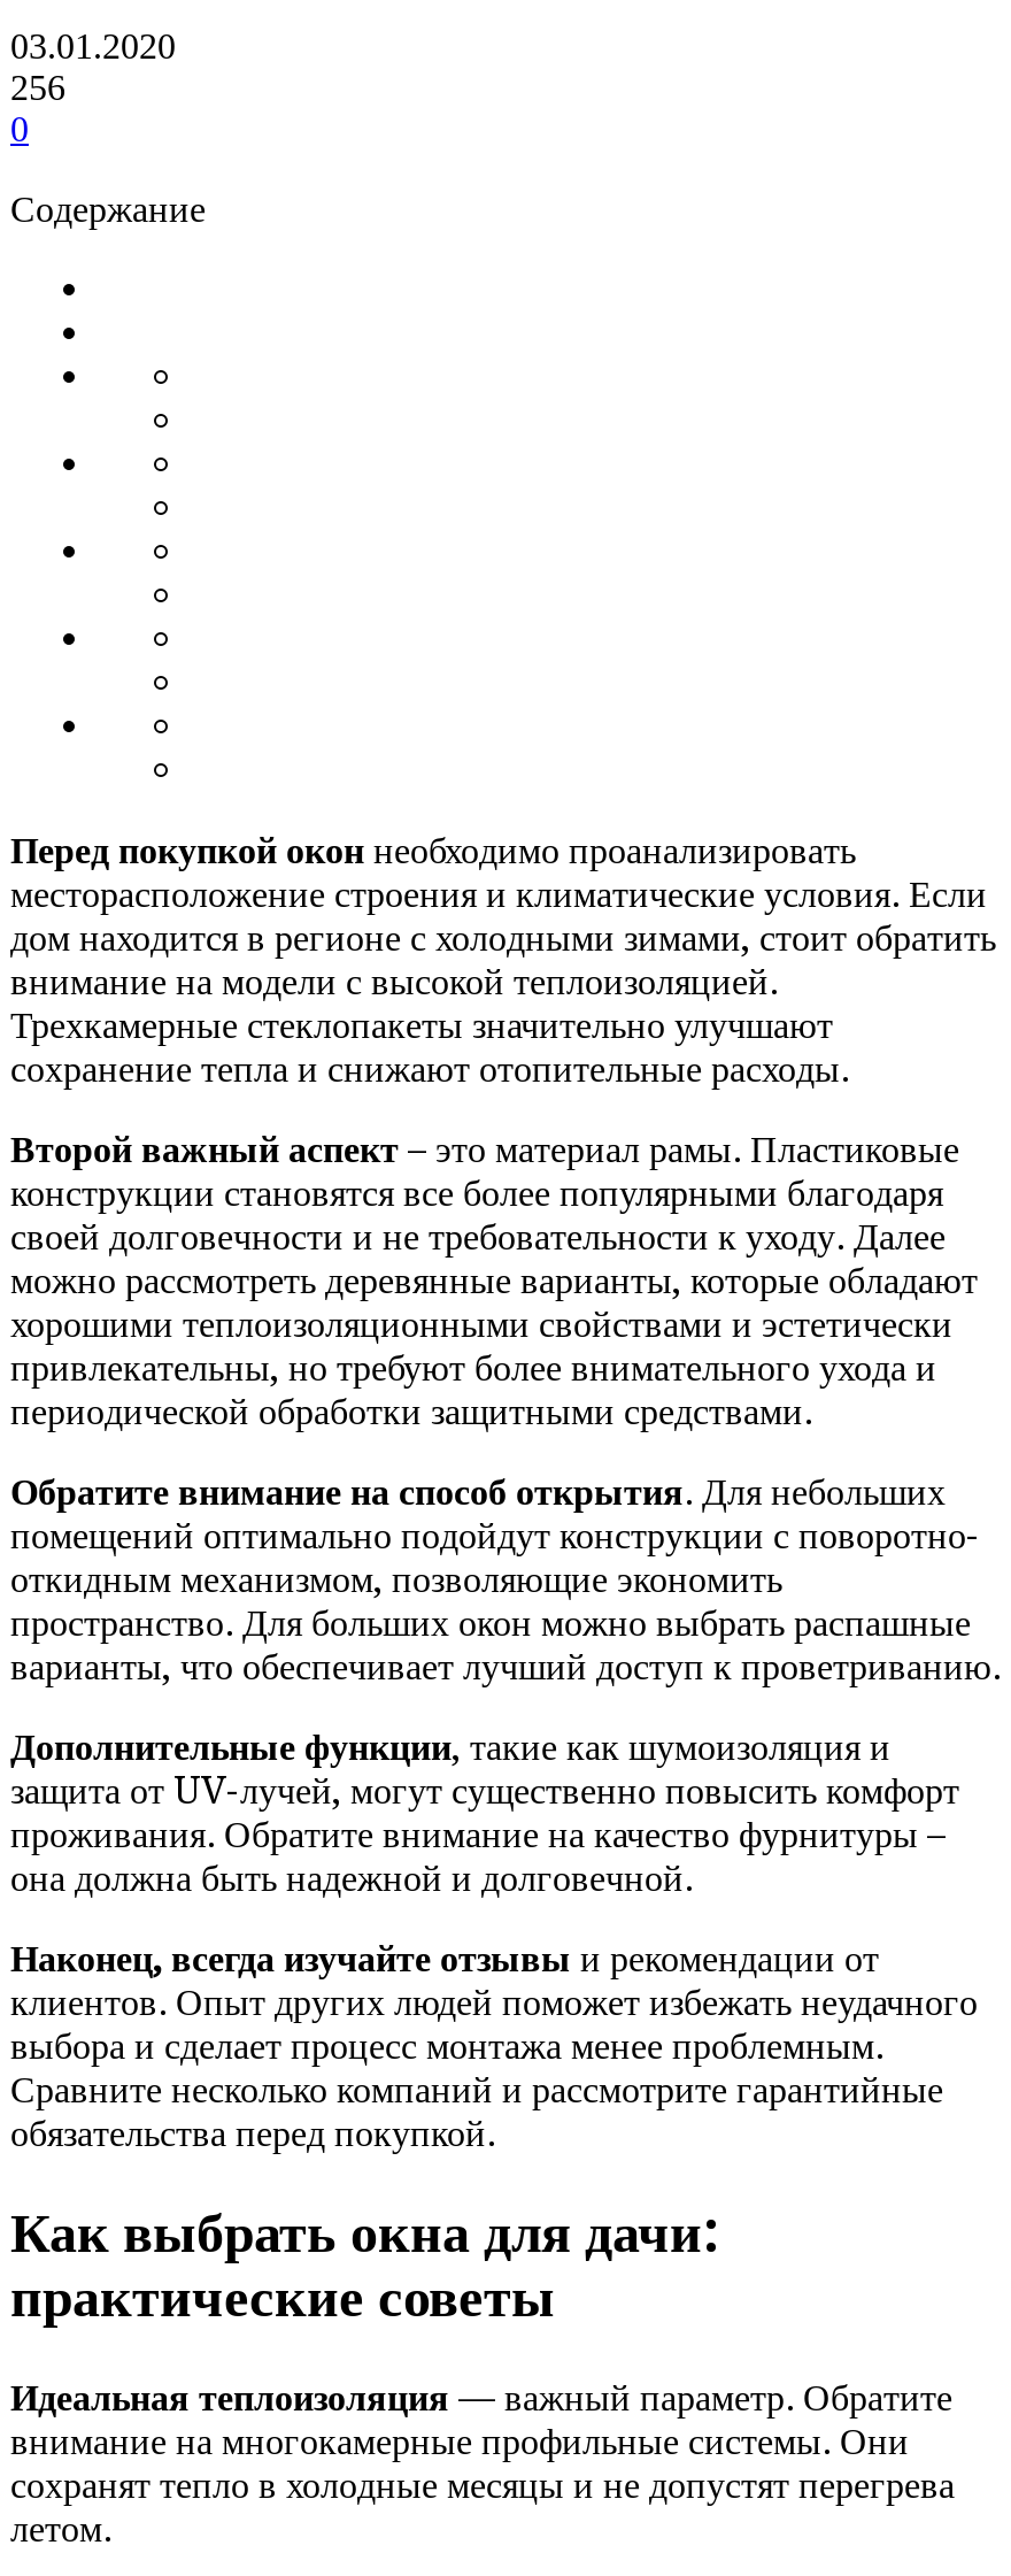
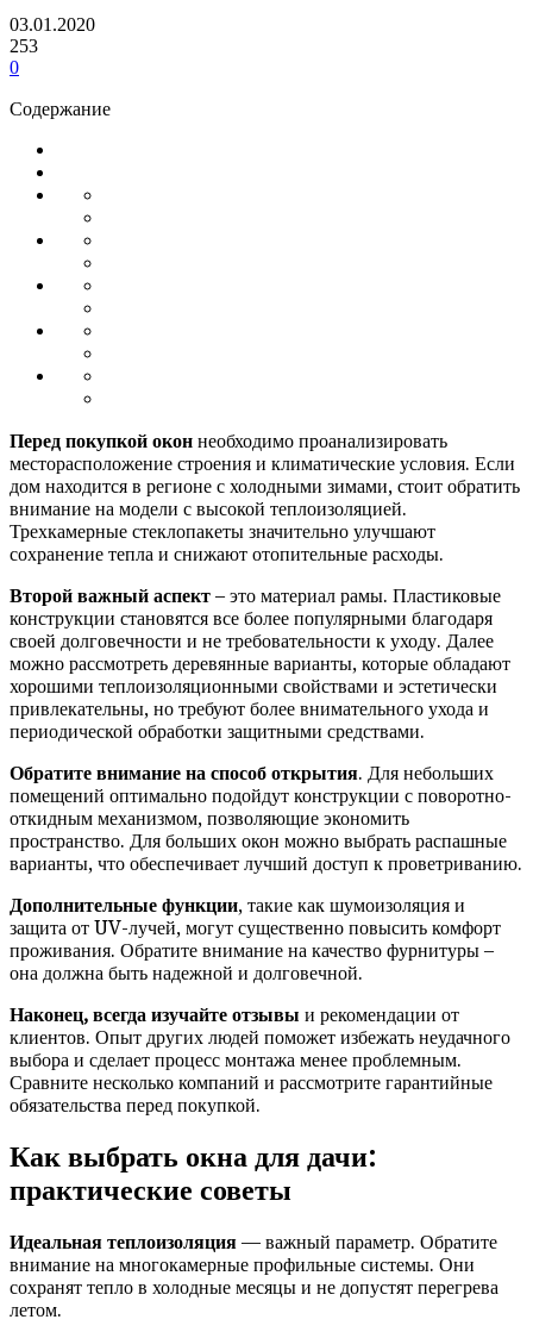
[10,67,65,106] 256 -> [10,35,38,56] 253

